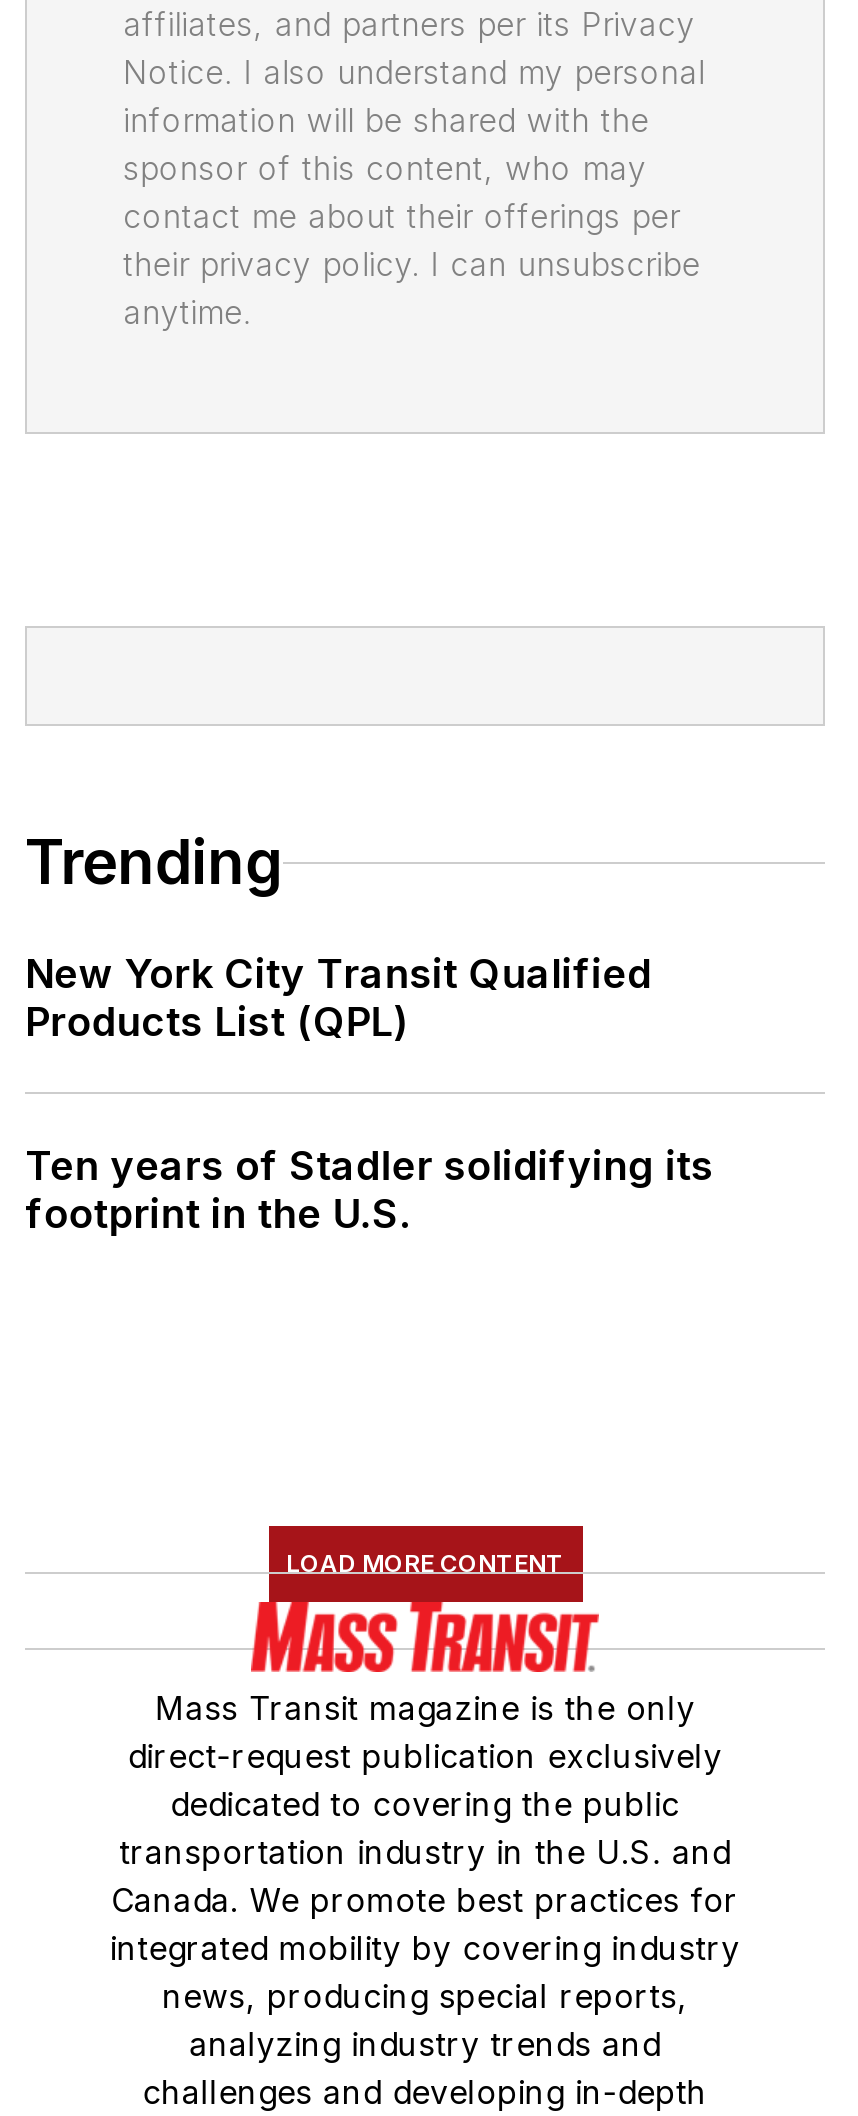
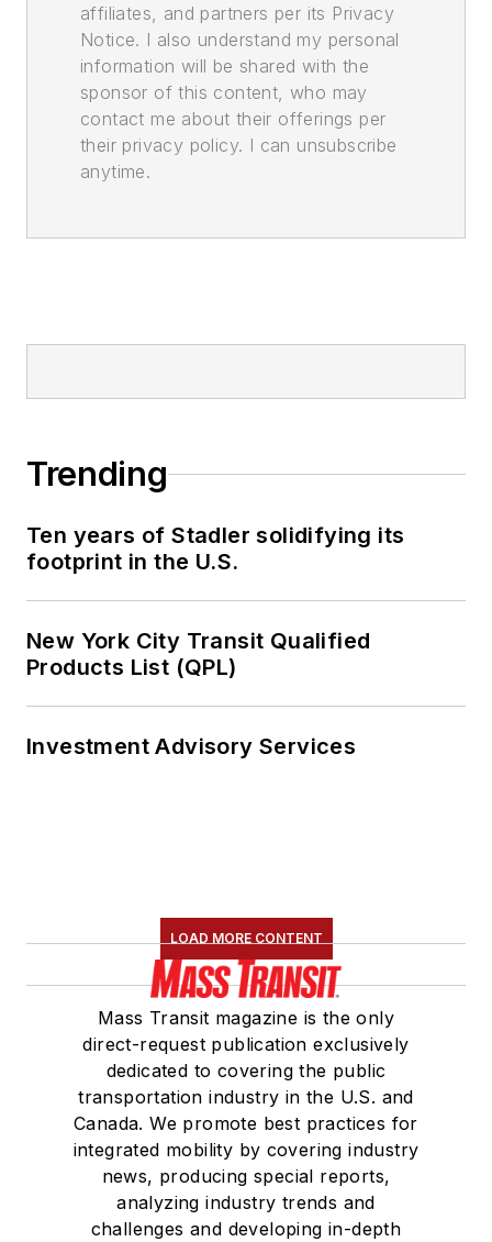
moved [25,951,652,1047] -> [26,628,371,681]: New York City Transit Qualified | Products List (QPL)
moved [25,1143,714,1239] -> [26,522,405,575]: Ten years of Stadler solidifying its | footprint in the U.S.
none -> [26,733,356,760] Investment Advisory Services

